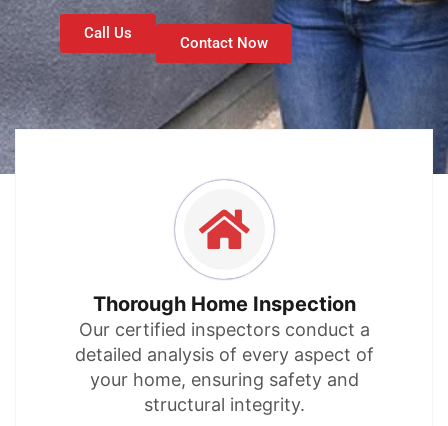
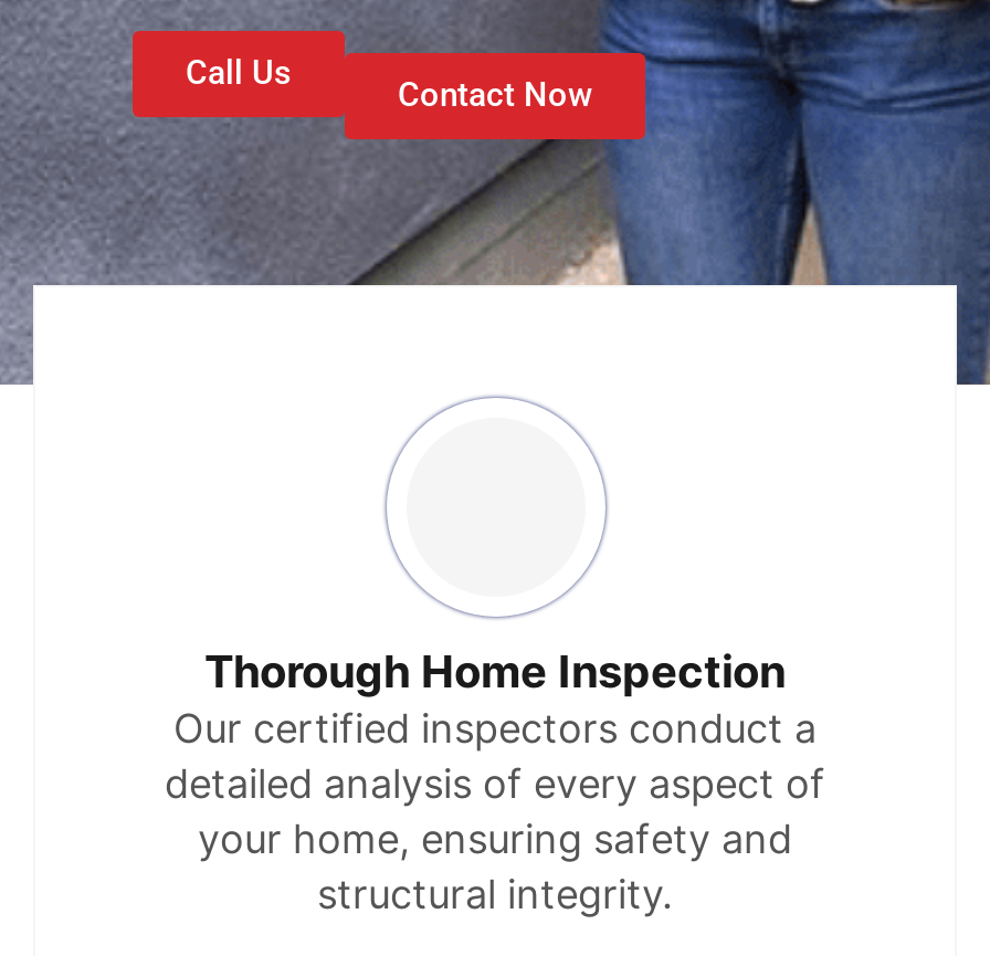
[198,208,250,250] [image] -> none

